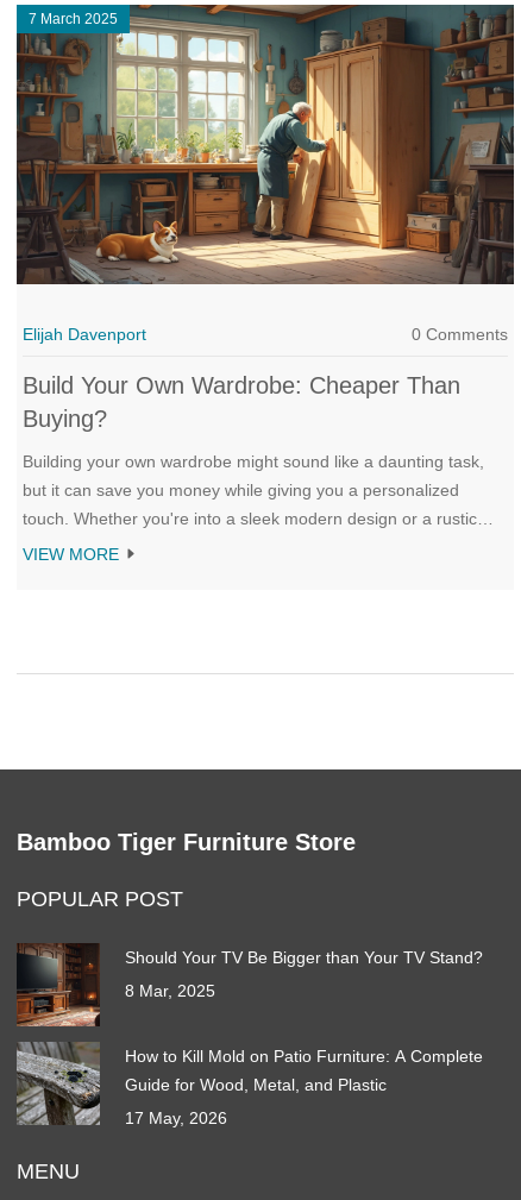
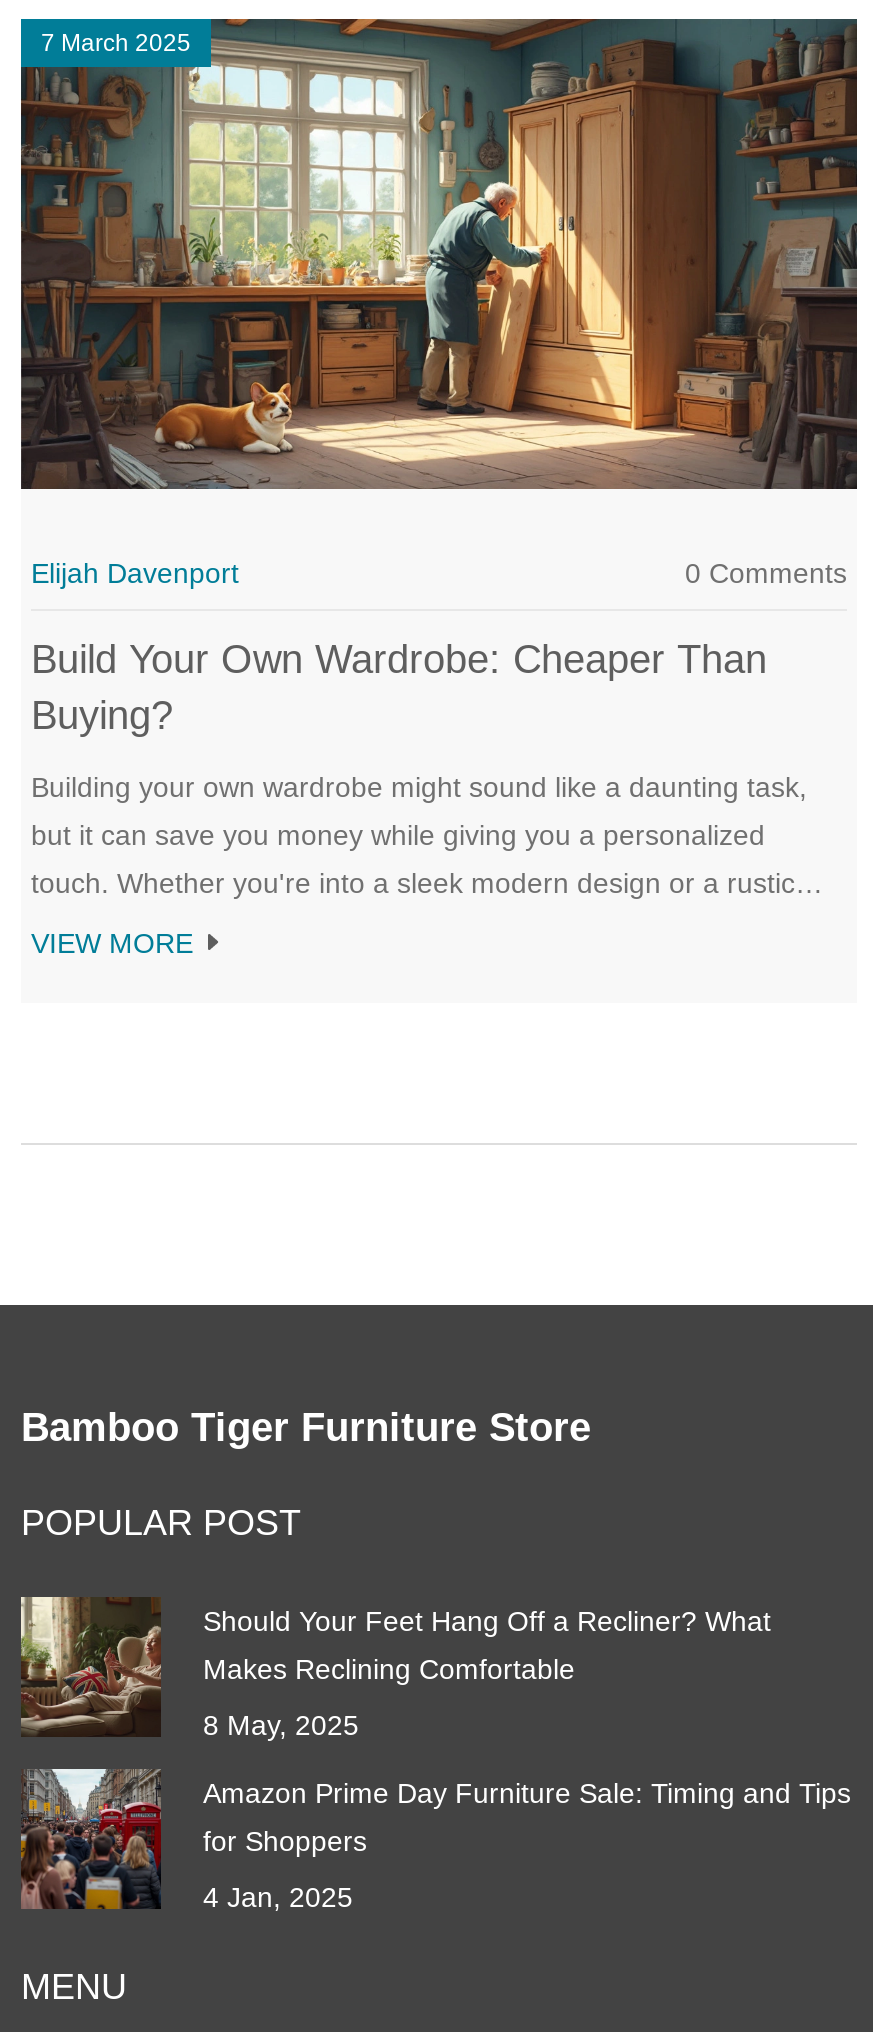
[17,943,483,1128] [image] | Should Your TV Be Bigger than Your TV Stand? | 8 Mar, 2025 | How to Kill Mold on Patio Furniture: A Complete | Guide for Wood, Metal, and Plastic | 17 May, 2026 -> [19,1595,851,1913] [image] | Should Your Feet Hang Off a Recliner? What | Makes Reclining Comfortable | 8 May, 2025 | Amazon Prime Day Furniture Sale: Timing and Tips | for Shoppers | 4 Jan, 2025
[15,1045,101,1126] [image] -> [21,1767,161,1909] [image]

